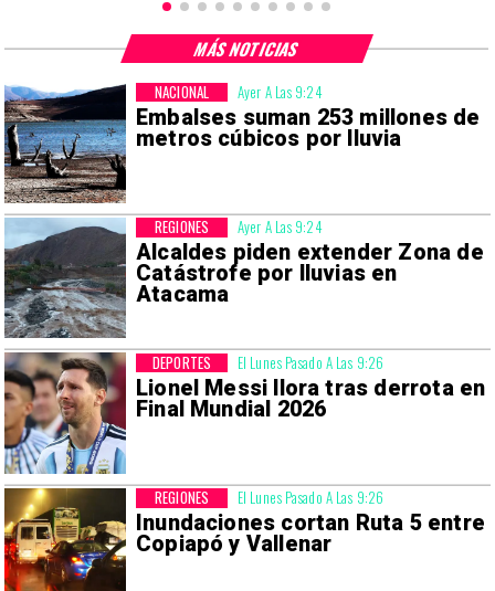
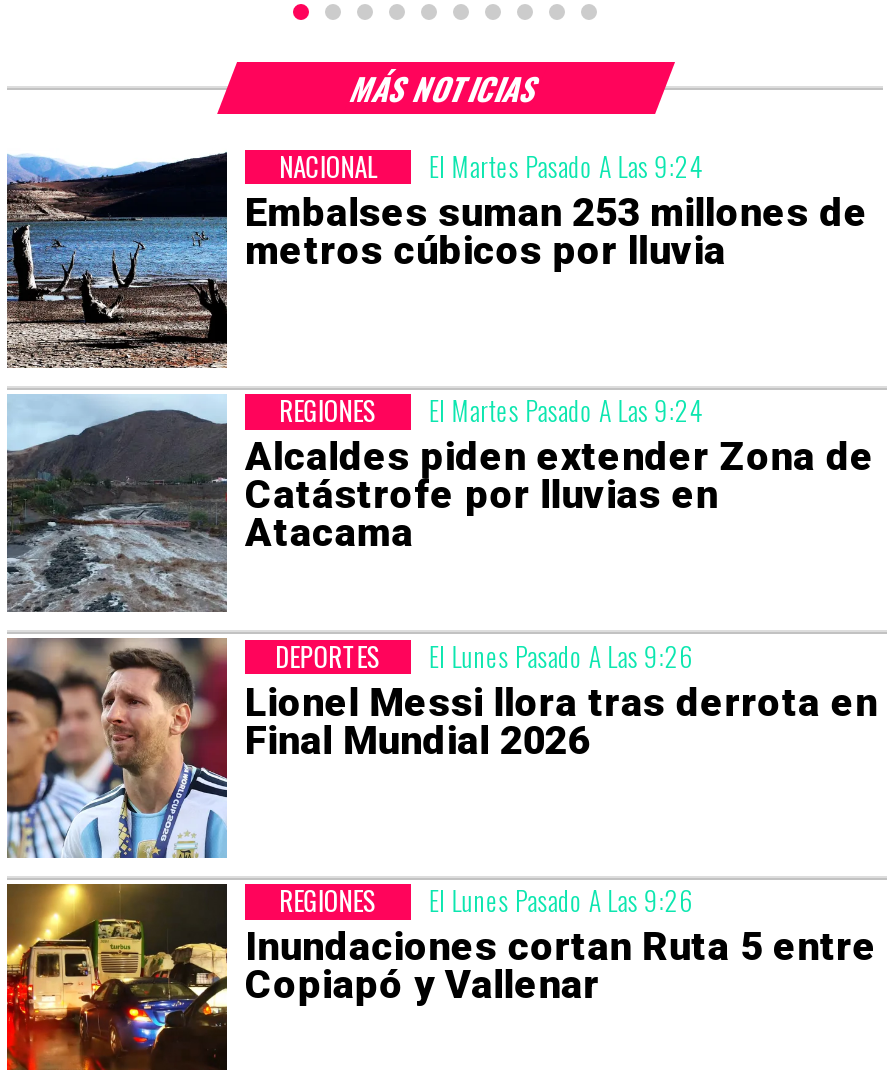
[237,81,322,103] Ayer A Las 9:24 -> [429,146,703,186] El Martes Pasado A Las 9:24
[237,216,322,238] Ayer A Las 9:24 -> [429,391,703,431] El Martes Pasado A Las 9:24

